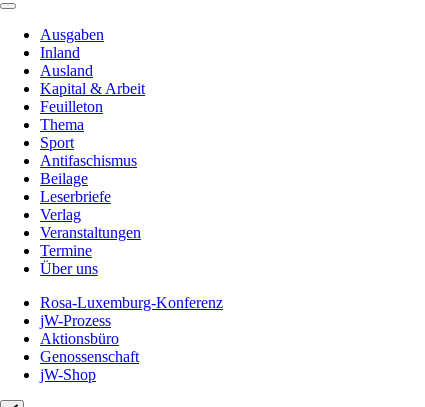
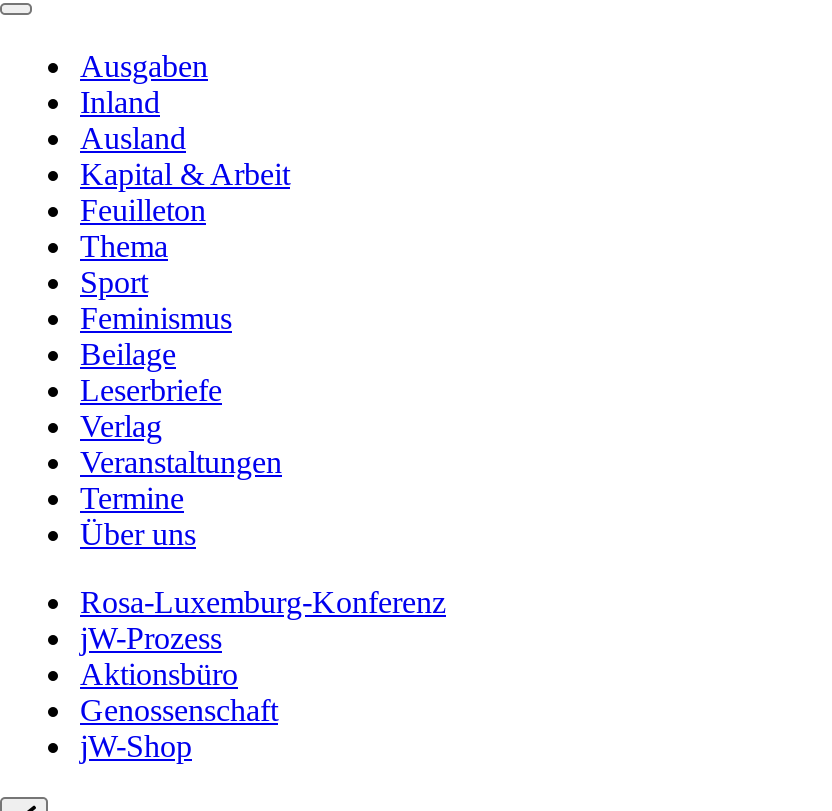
[40,152,137,169] Antifaschismus -> [80,301,232,335] Feminismus

